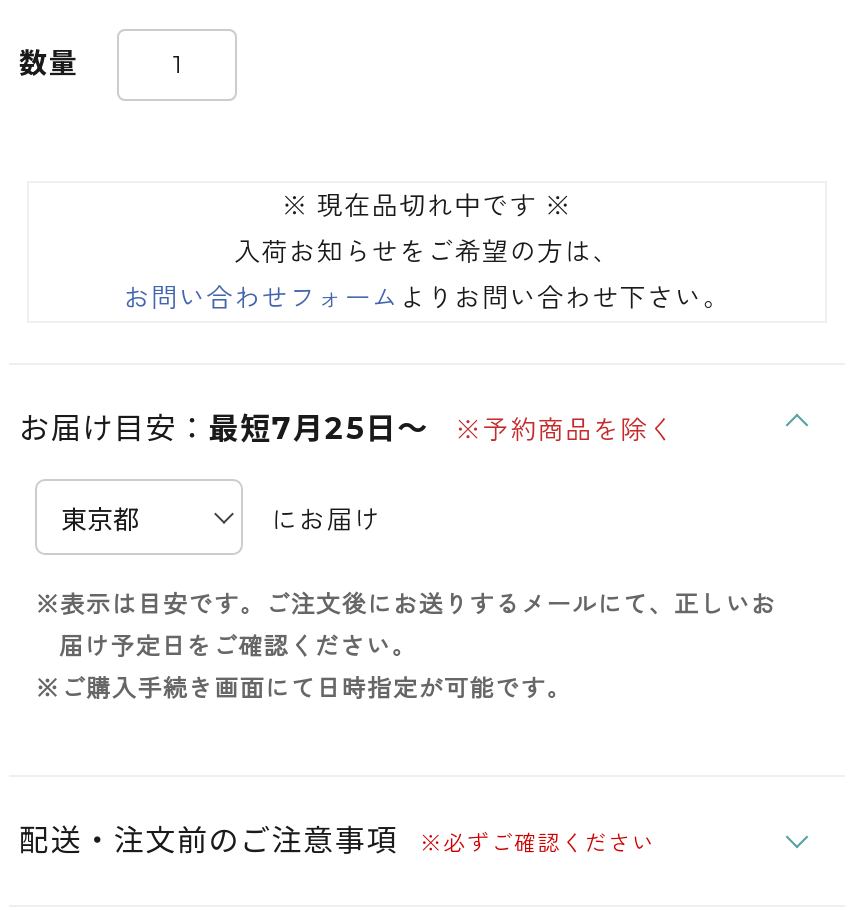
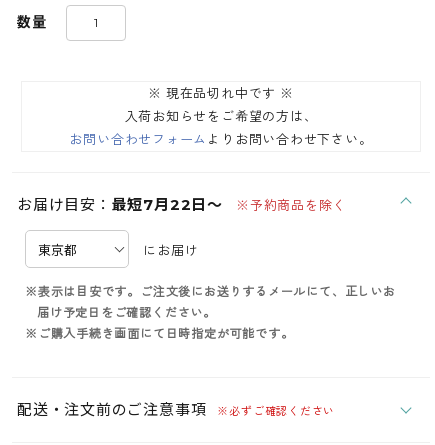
[19,410,429,448] お届け目安：最短7月25日～ -> [17,195,223,214] お届け目安：最短7月22日～

